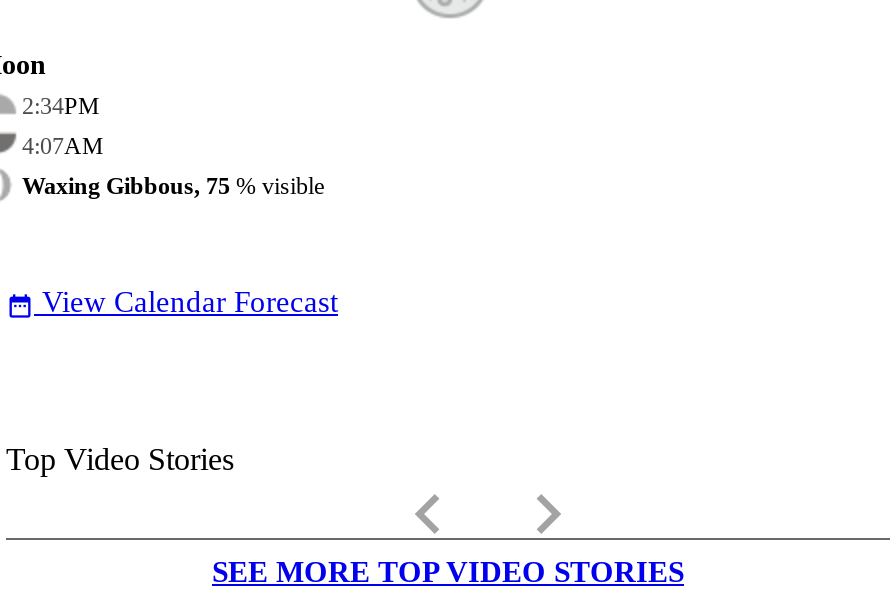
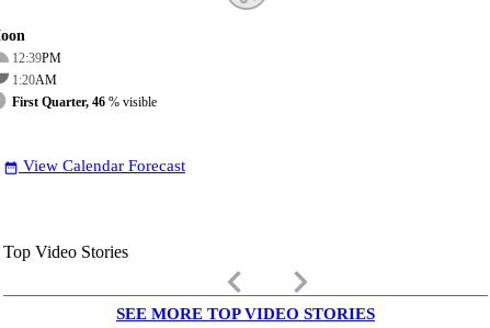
[22,92,100,120] 2:34PM -> [12,50,61,66] 12:39PM
[22,132,104,160] 4:07AM -> [12,72,57,88] 1:20AM
[22,172,324,200] Waxing Gibbous, 75% visible -> [12,94,157,110] First Quarter, 46% visible

